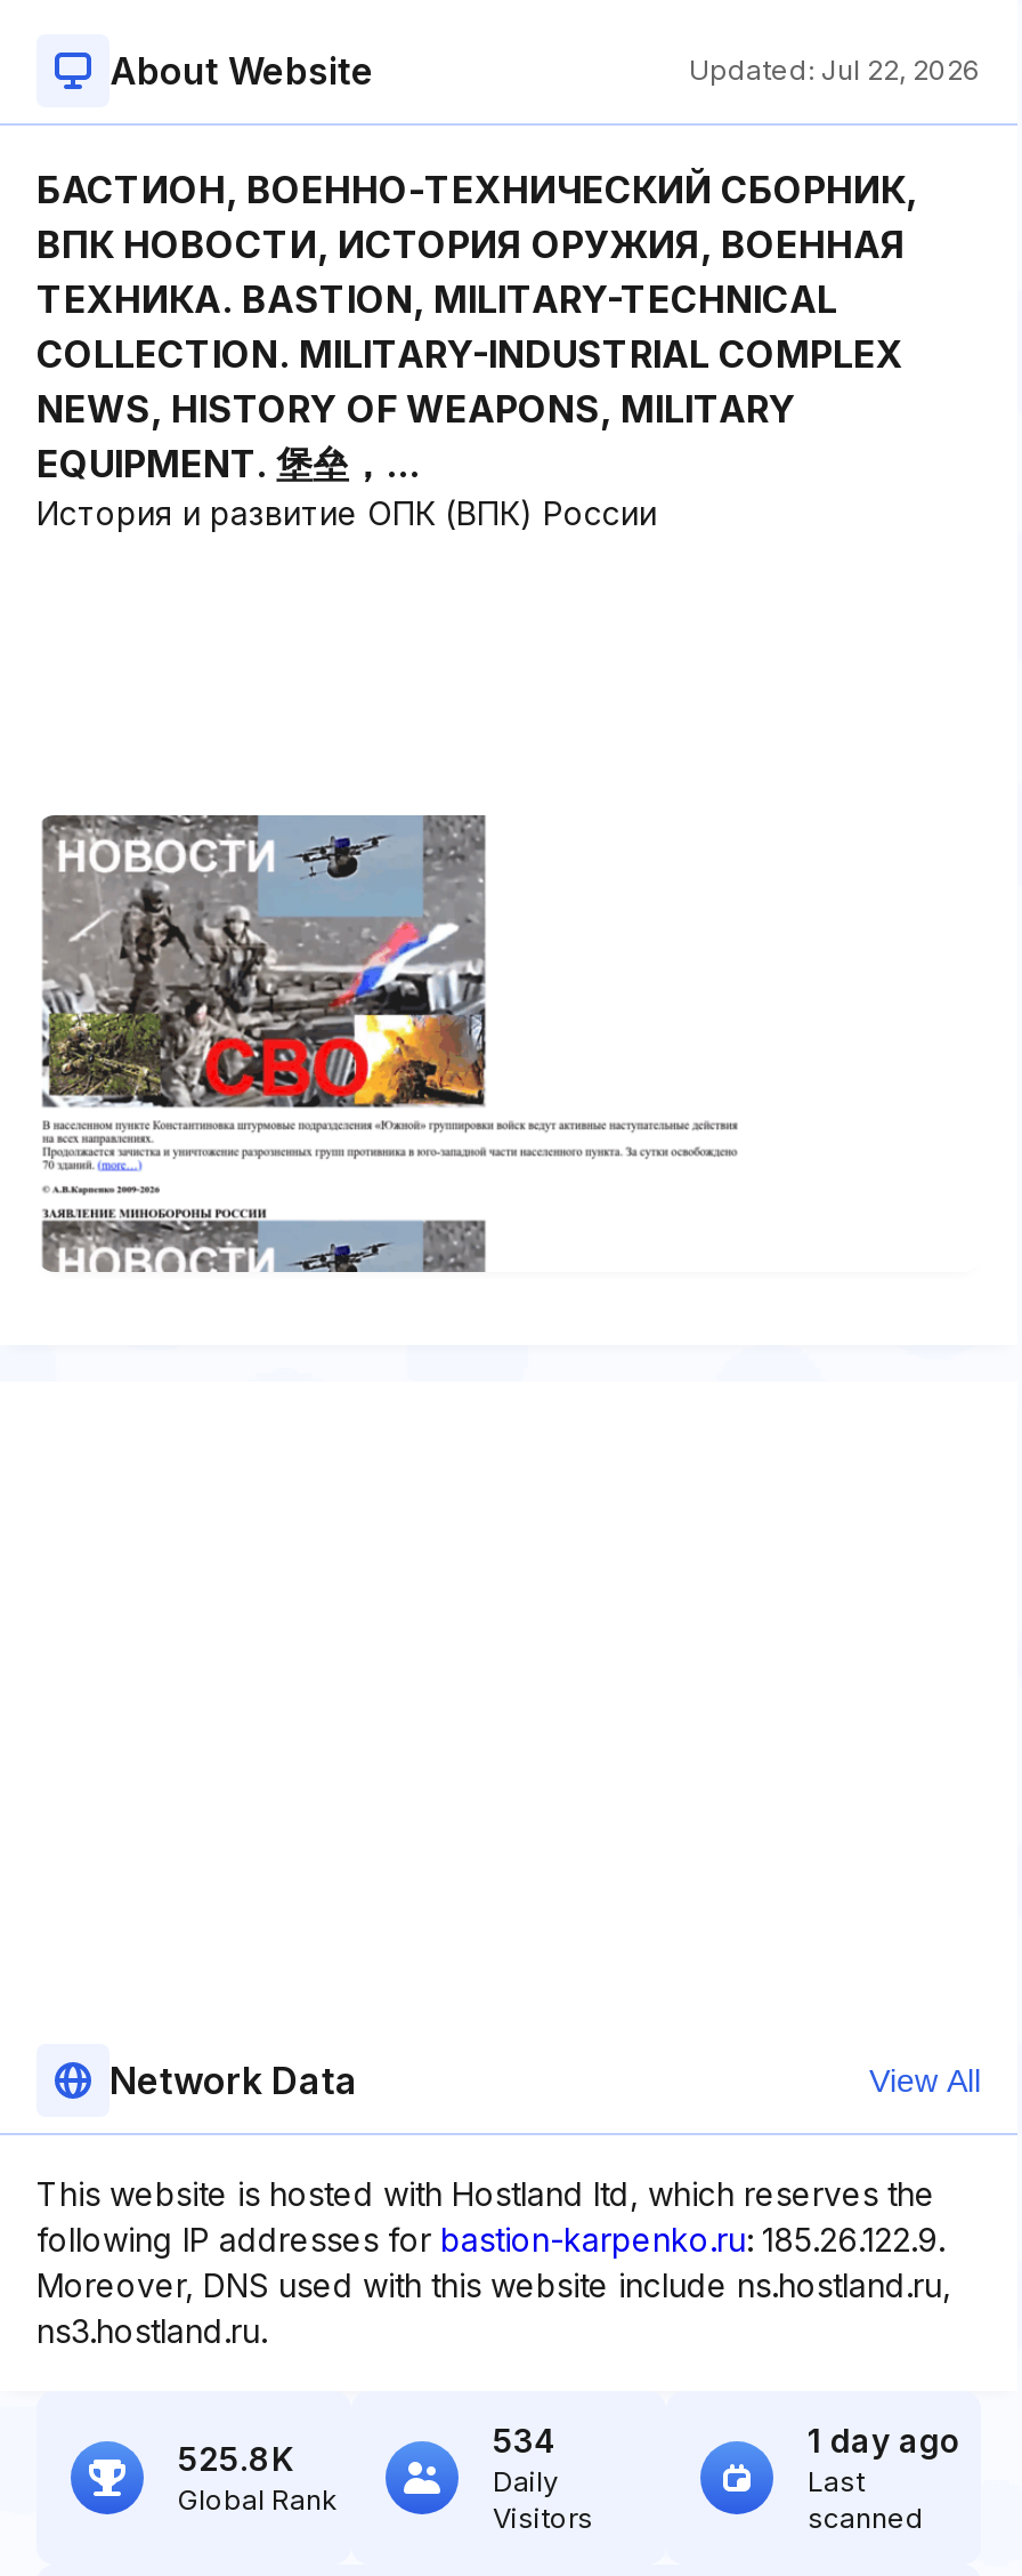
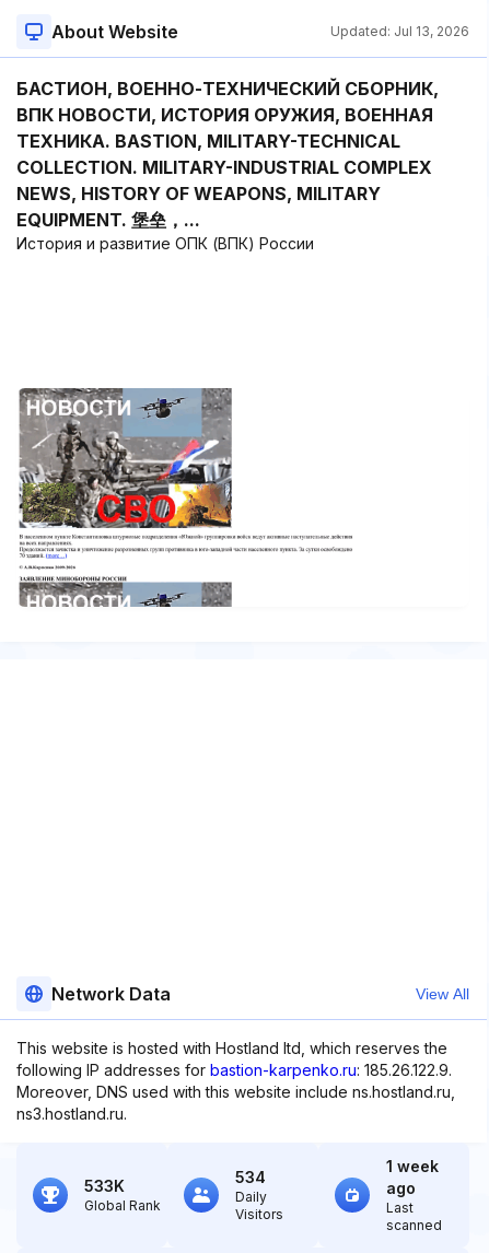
[689,53,981,87] Updated: Jul 22, 2026 -> [330,23,469,39] Updated: Jul 13, 2026
[808,2421,960,2460] 1 day ago -> [386,1157,439,1197] 1 week | ago
[178,2439,294,2478] 525.8K -> [84,1176,125,1195] 533K

